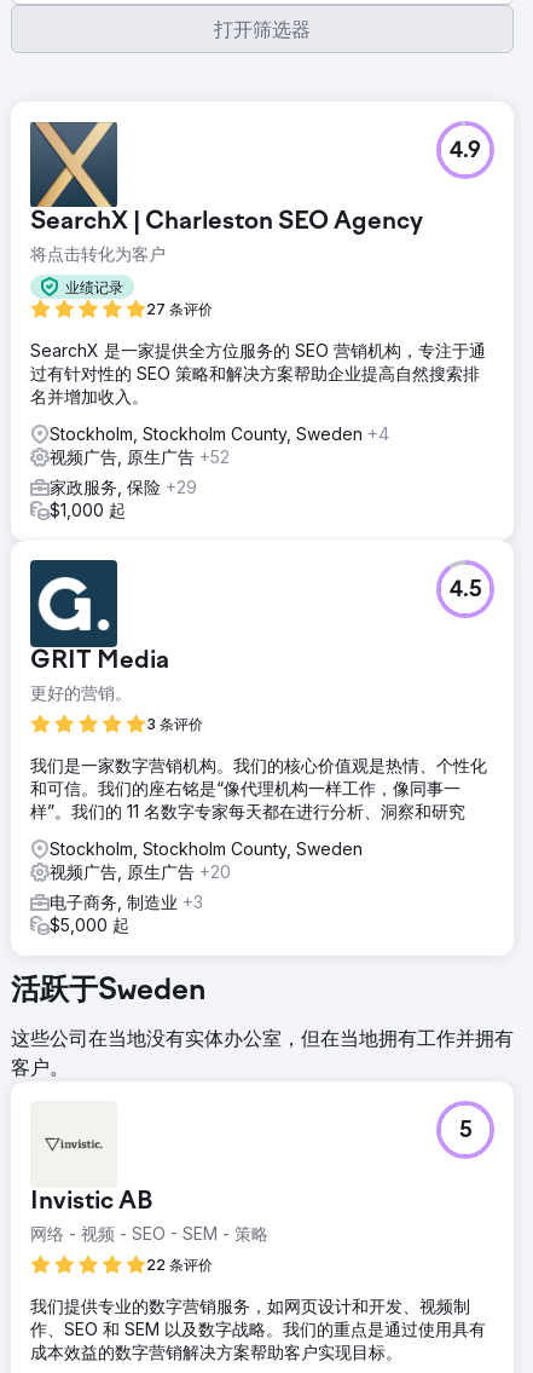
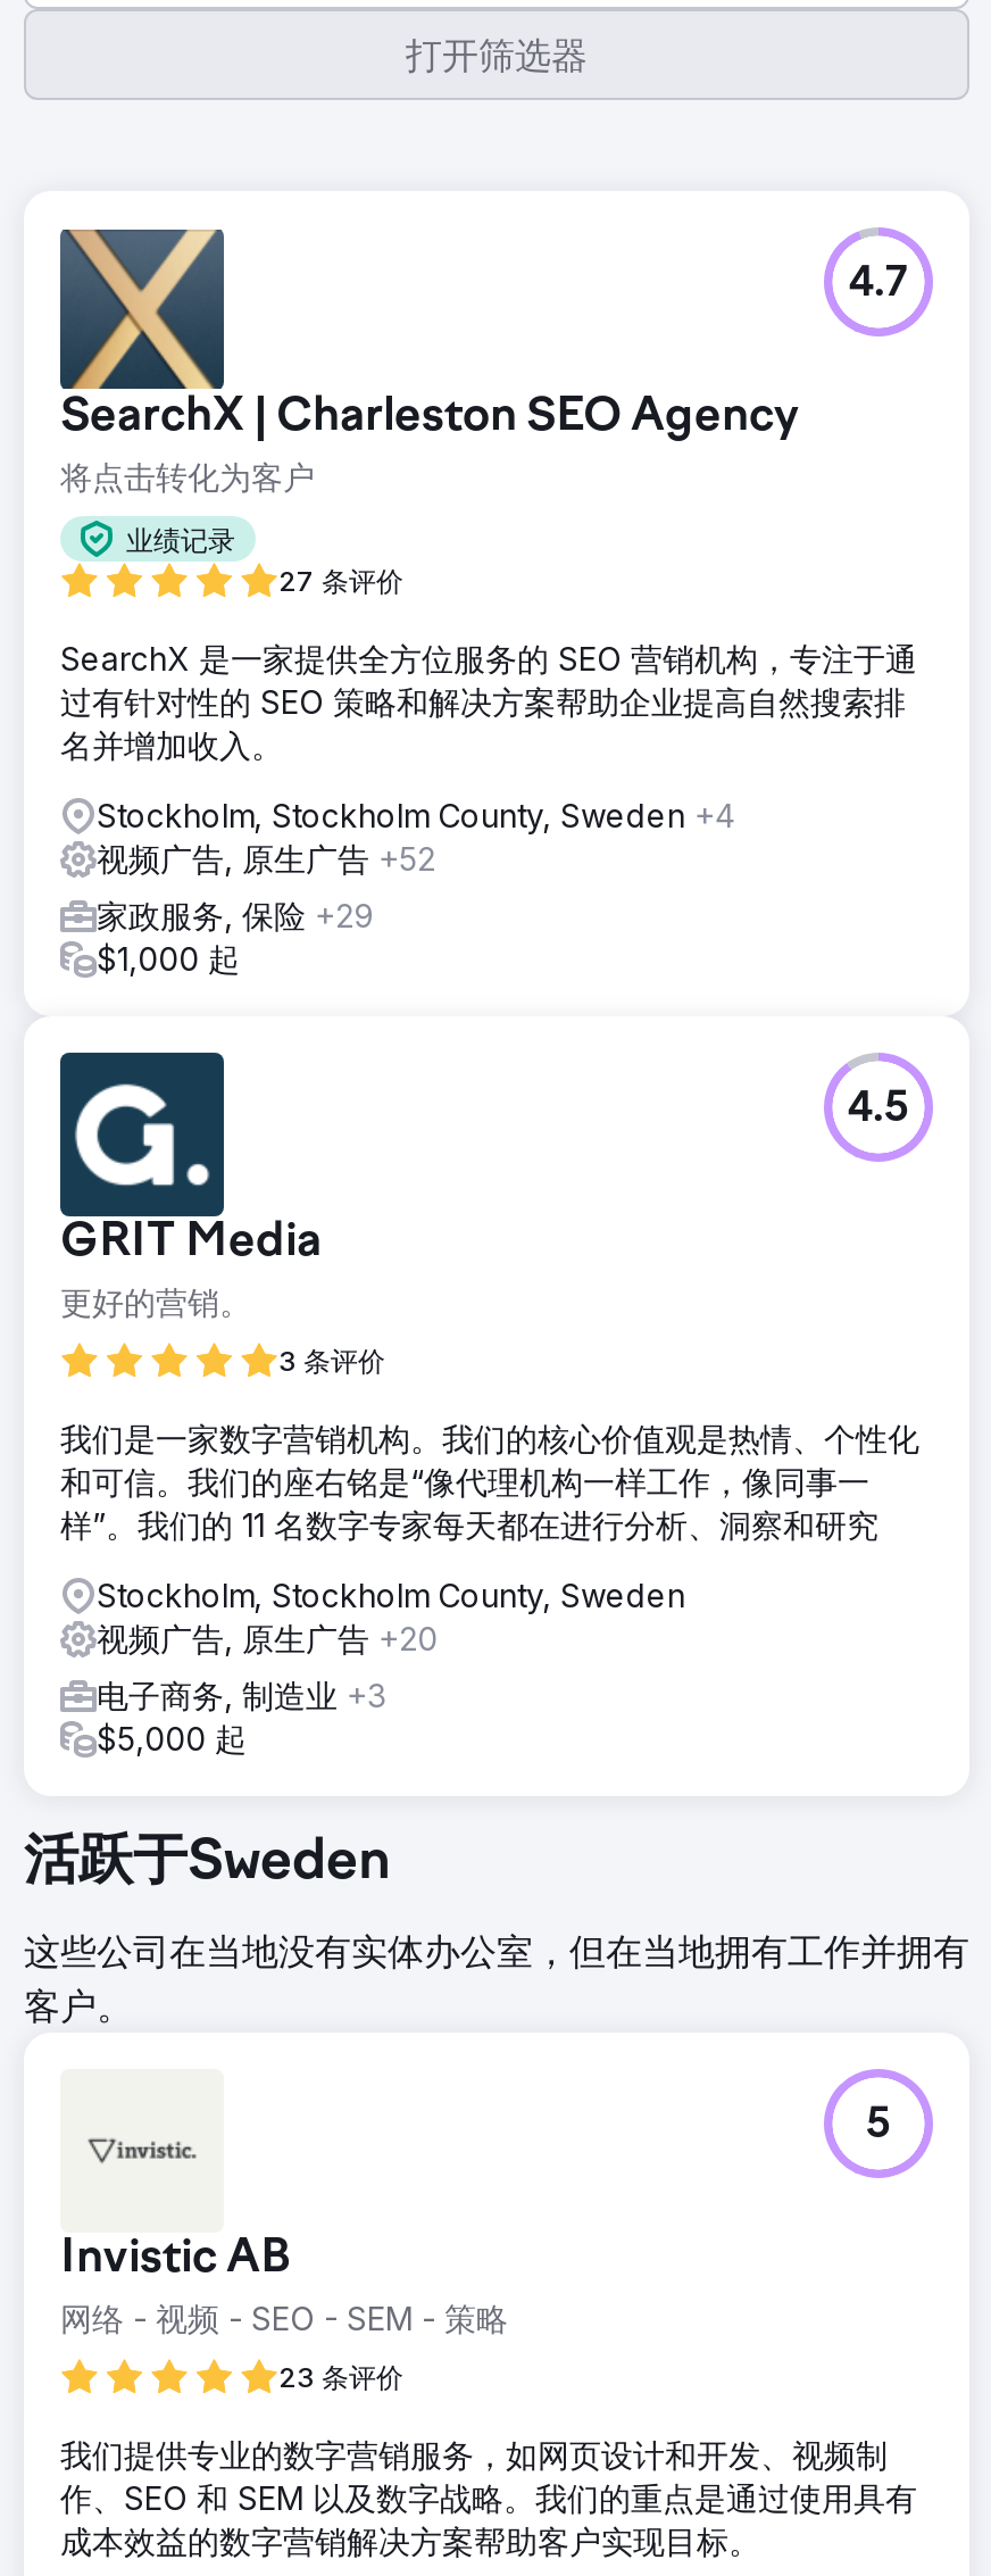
[450,140,481,163] 4.9 -> [849,264,908,307] 4.7
[146,1256,213,1274] 22 条评价 -> [278,2360,403,2394] 23 条评价

